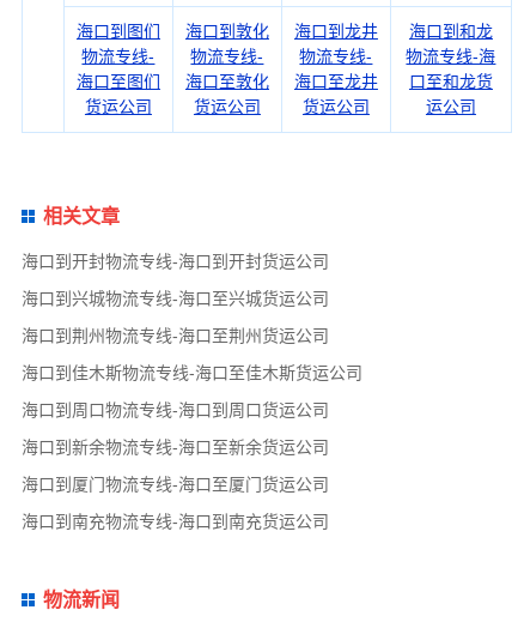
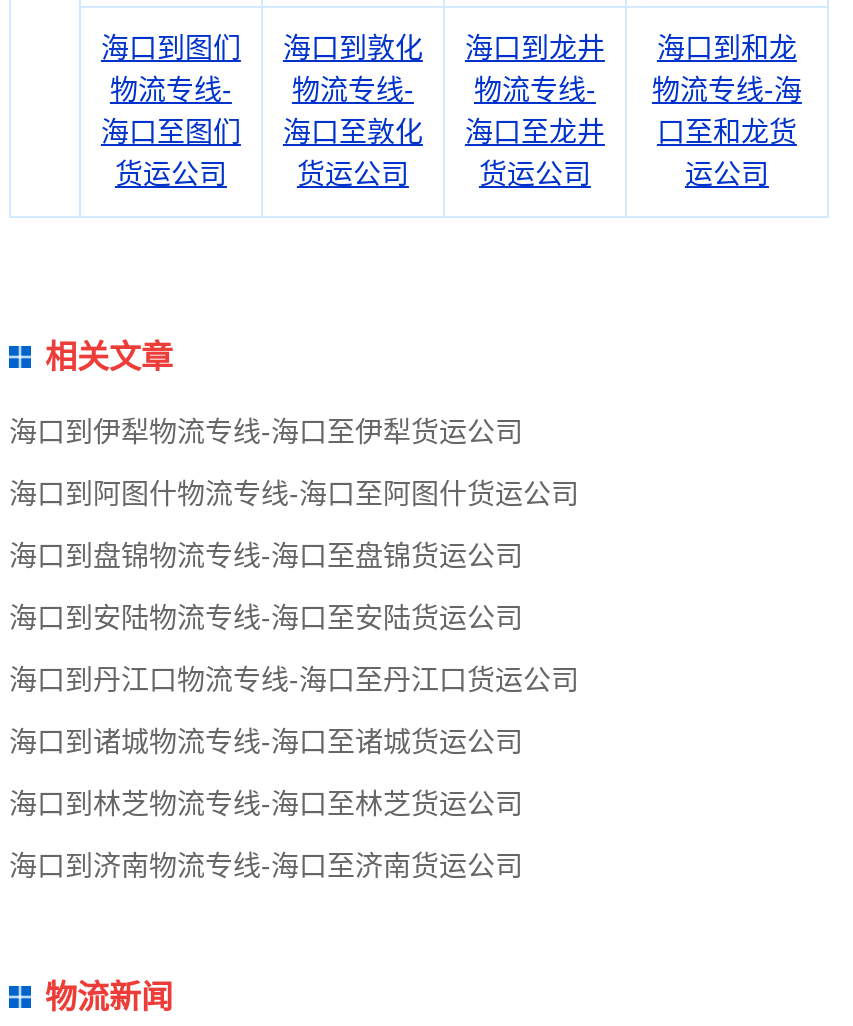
[22,252,329,271] 海口到开封物流专线-海口到开封货运公司 -> [9,416,523,448] 海口到伊犁物流专线-海口至伊犁货运公司
[22,289,329,308] 海口到兴城物流专线-海口至兴城货运公司 -> [9,478,579,510] 海口到阿图什物流专线-海口至阿图什货运公司
[22,326,329,345] 海口到荆州物流专线-海口至荆州货运公司 -> [9,540,523,572] 海口到盘锦物流专线-海口至盘锦货运公司
[22,363,362,382] 海口到佳木斯物流专线-海口至佳木斯货运公司 -> [9,602,523,634] 海口到安陆物流专线-海口至安陆货运公司
[22,400,329,419] 海口到周口物流专线-海口到周口货运公司 -> [9,664,579,696] 海口到丹江口物流专线-海口至丹江口货运公司
[22,437,329,457] 海口到新余物流专线-海口至新余货运公司 -> [9,726,523,758] 海口到诸城物流专线-海口至诸城货运公司
[22,475,329,494] 海口到厦门物流专线-海口至厦门货运公司 -> [9,788,523,820] 海口到林芝物流专线-海口至林芝货运公司
[22,512,329,531] 海口到南充物流专线-海口到南充货运公司 -> [9,850,523,882] 海口到济南物流专线-海口至济南货运公司

